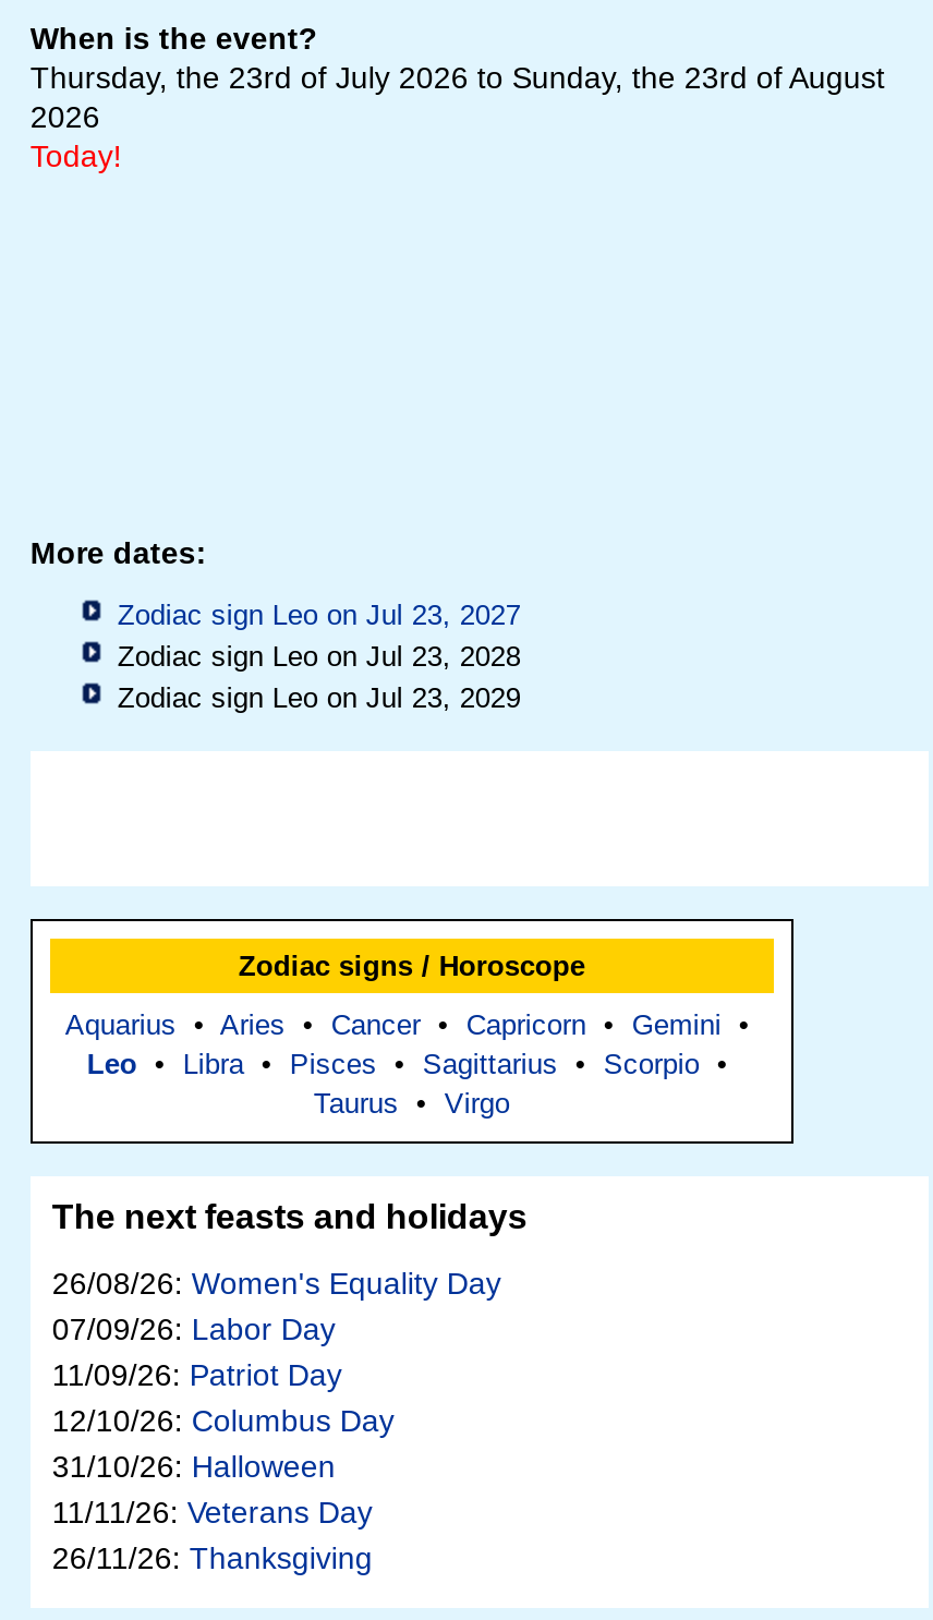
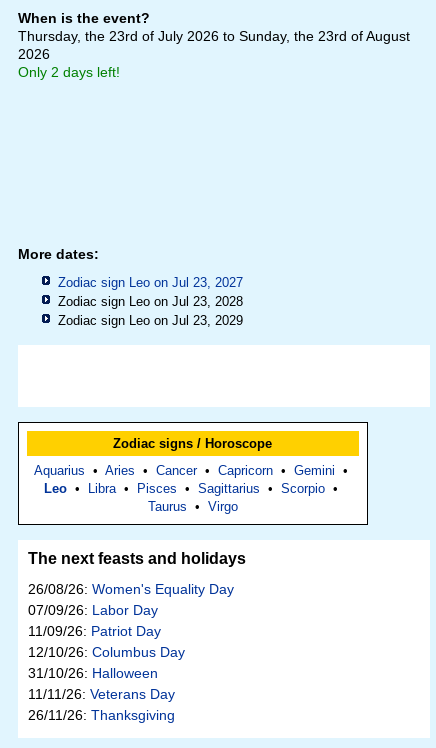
[30,140,122,174] Today! -> [18,64,120,80] Only 2 days left!

